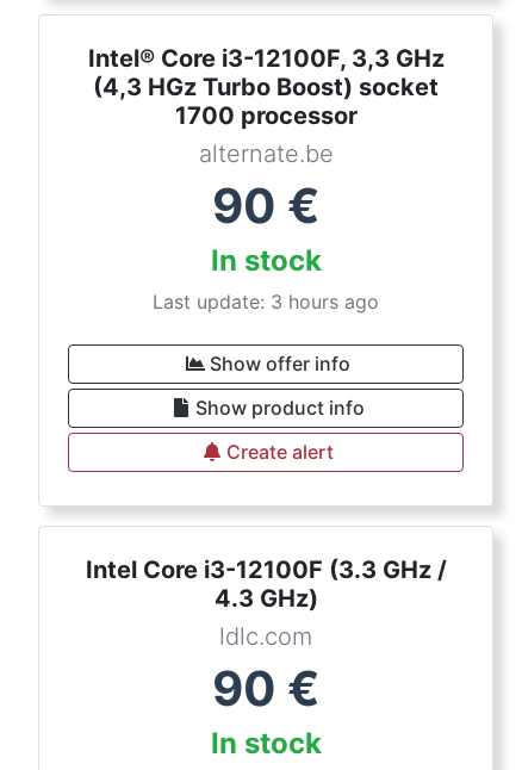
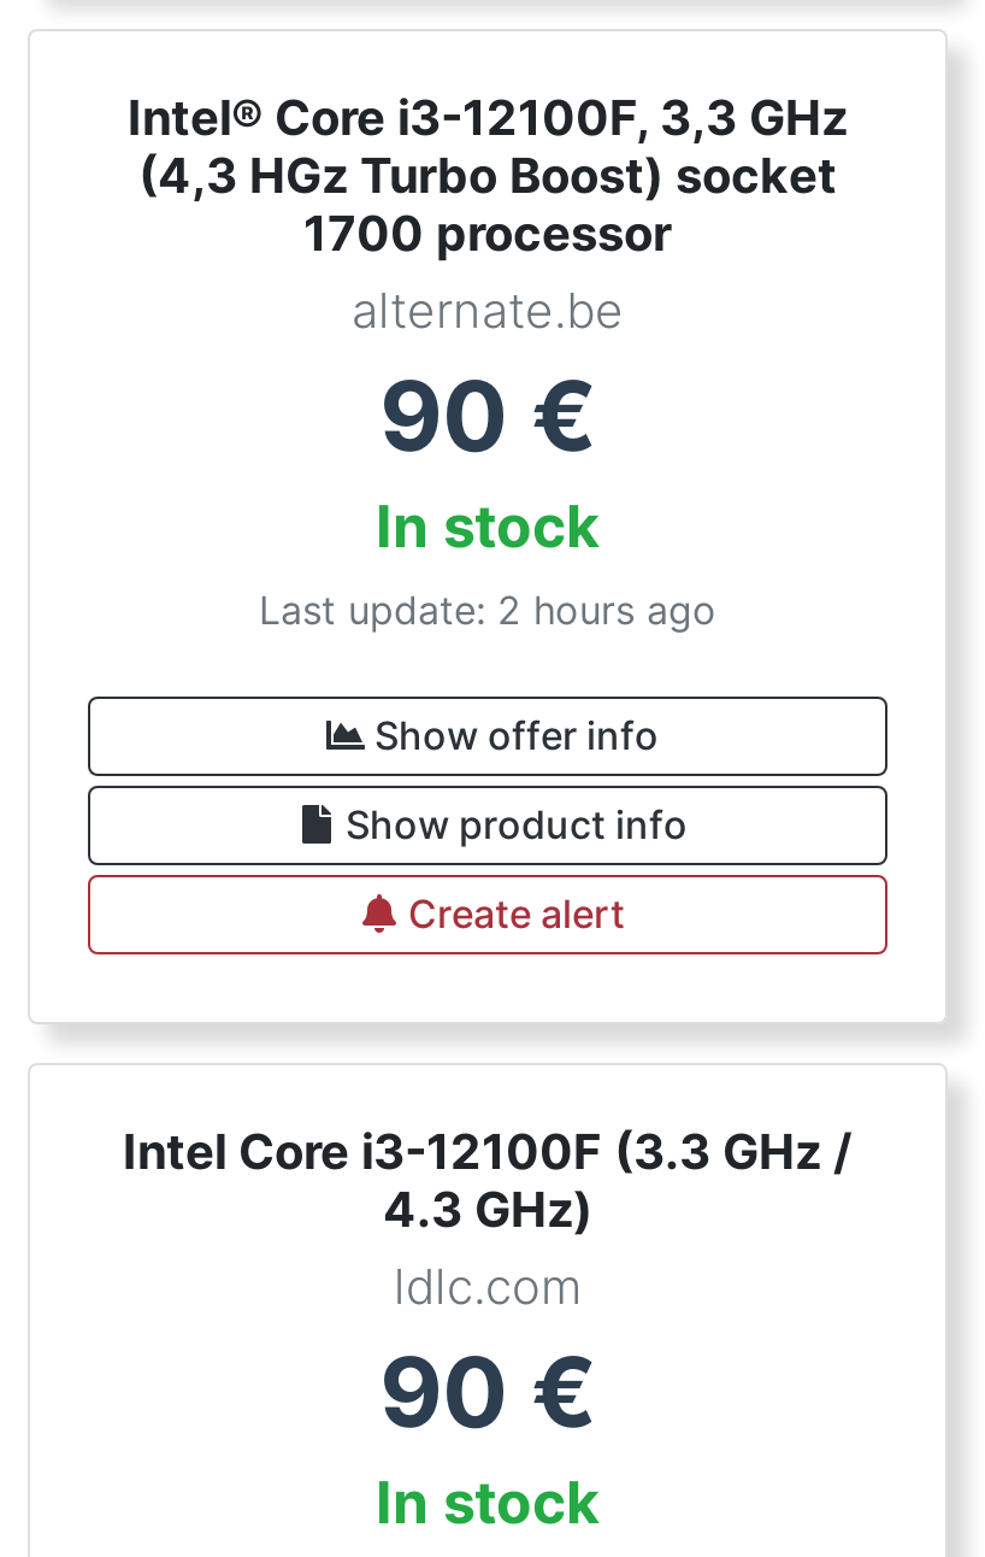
[153,290,379,313] Last update: 3 hours ago -> [259,586,716,634] Last update: 2 hours ago

